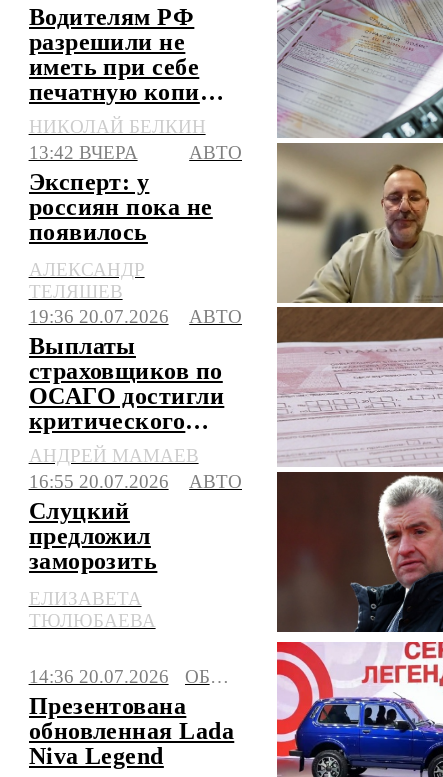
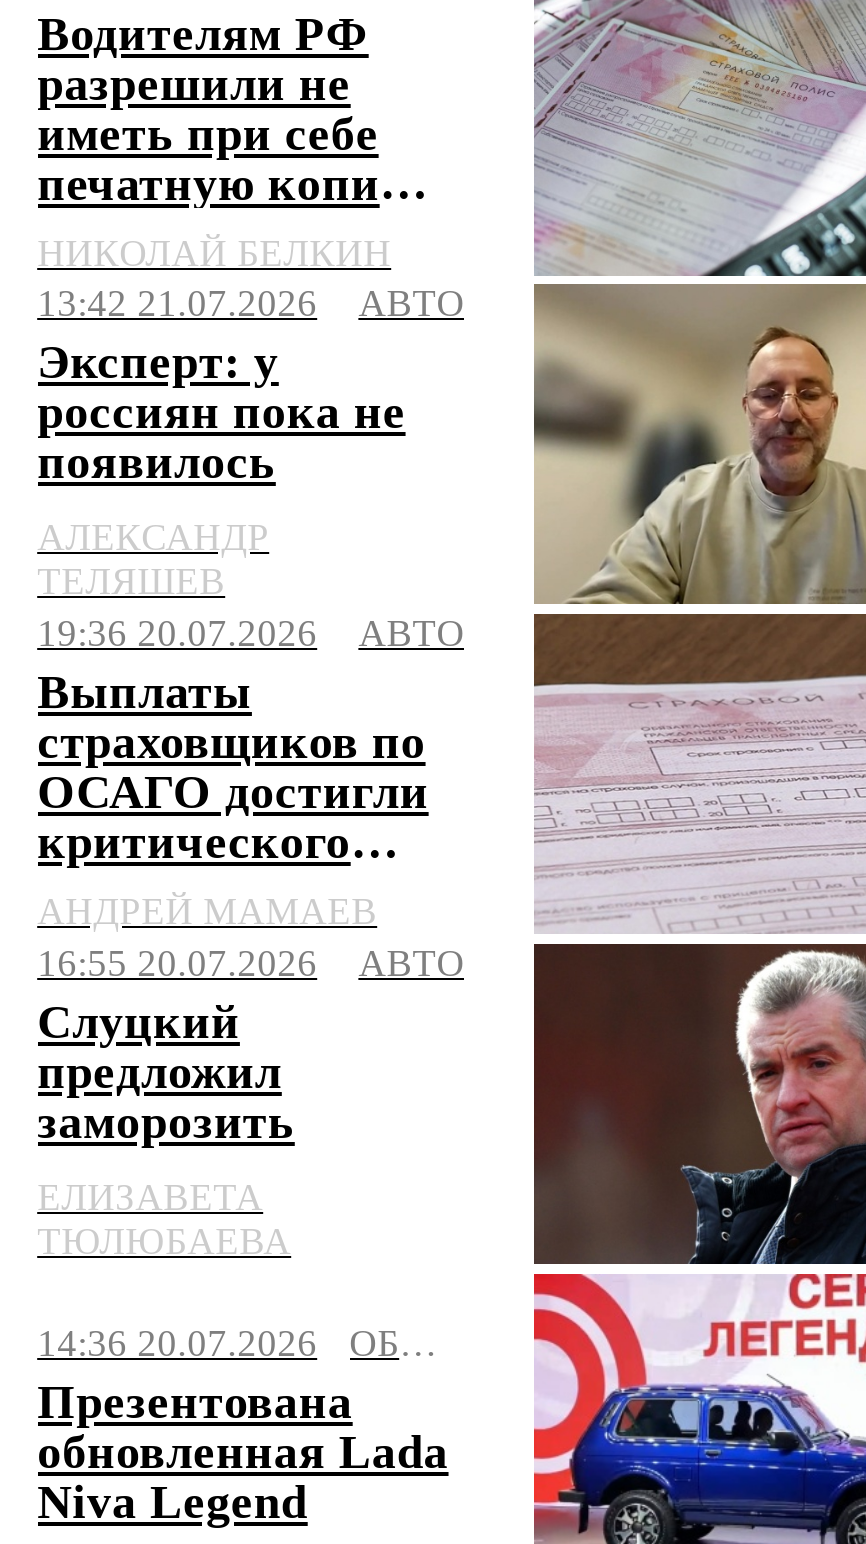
[29,142,138,163] 13:42 ВЧЕРА -> [37,283,317,325] 13:42 21.07.2026

